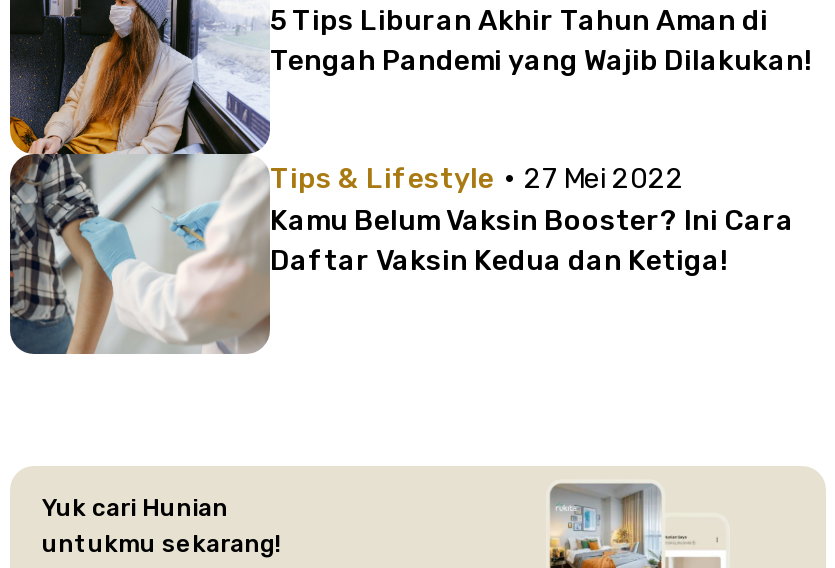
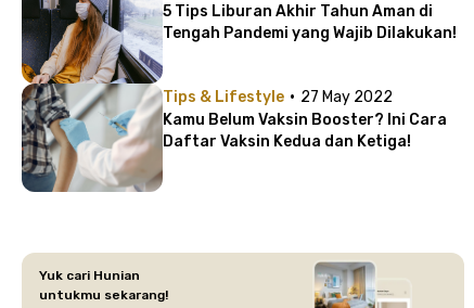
[270,158,684,196] Tips & Lifestyle · 27 Mei 2022 -> [163,86,393,106] Tips & Lifestyle · 27 May 2022

